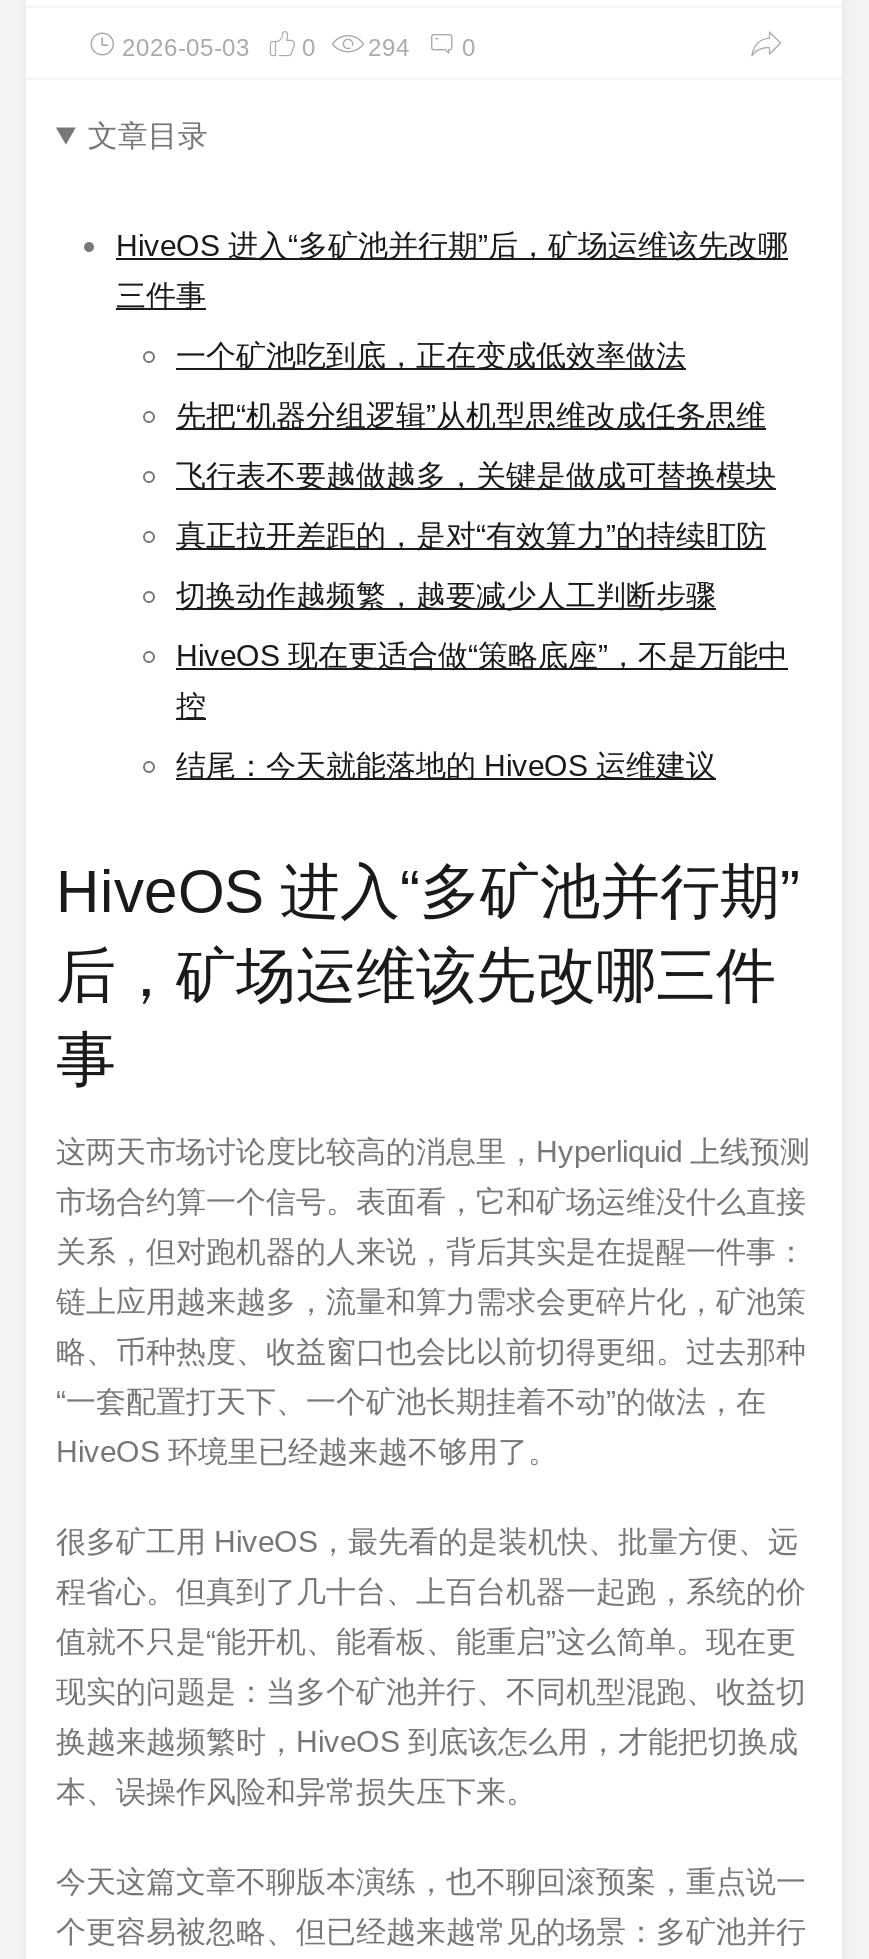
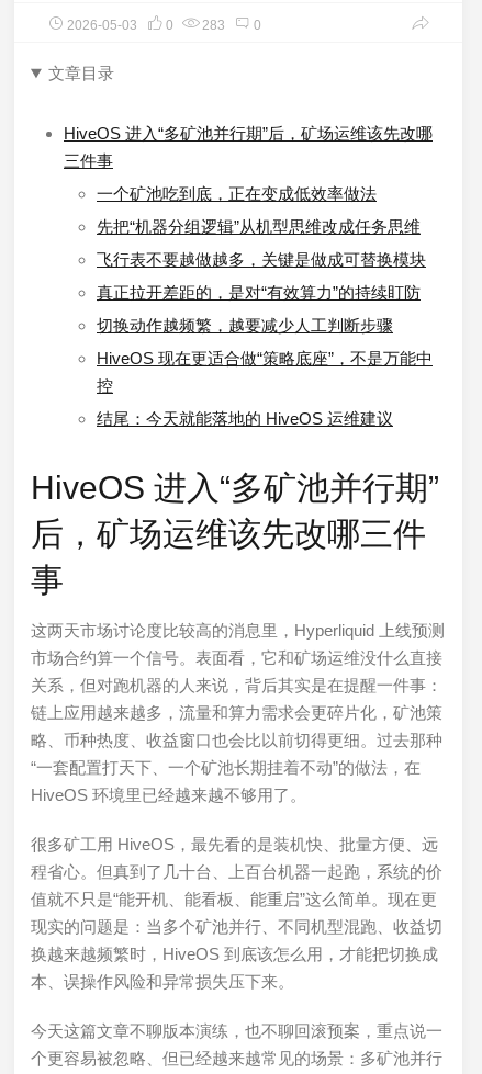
[122,33,476,61] 2026-05-03 0 294 0 -> [67,17,261,32] 2026-05-03 0 283 0

